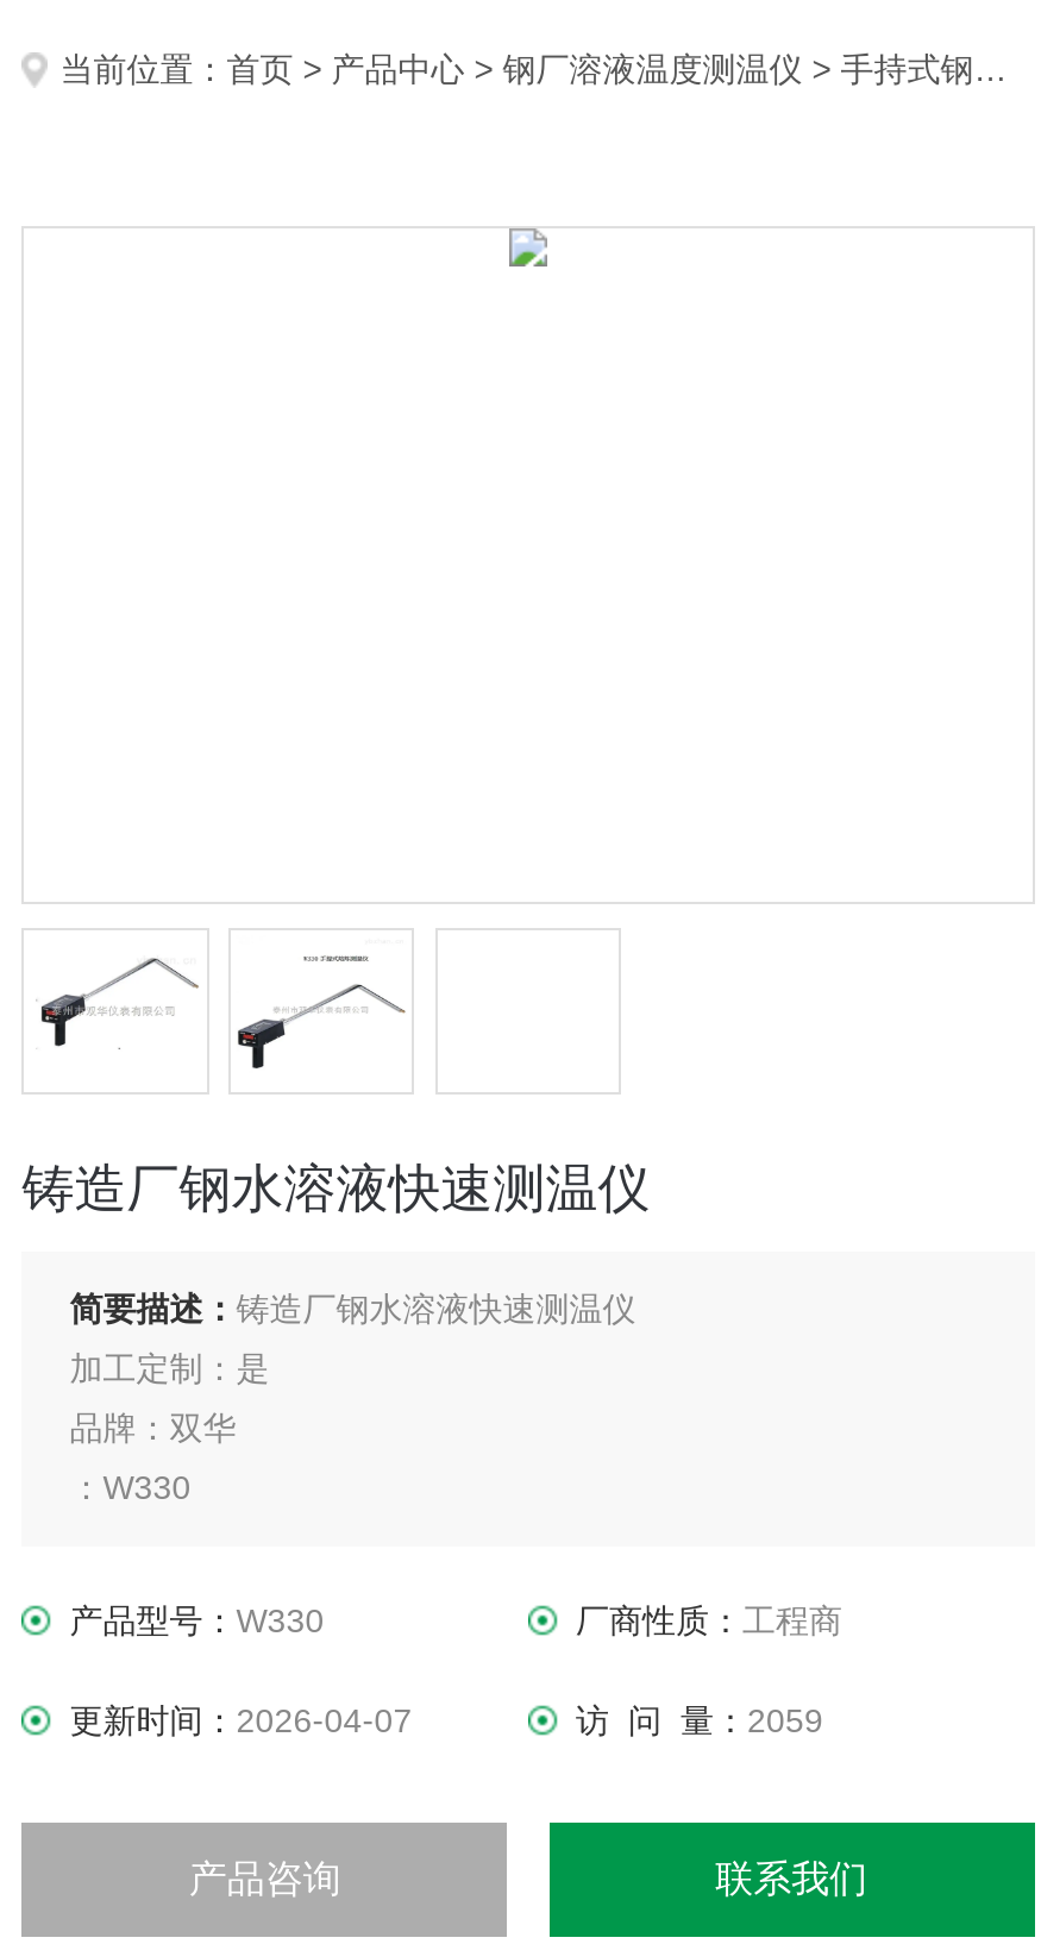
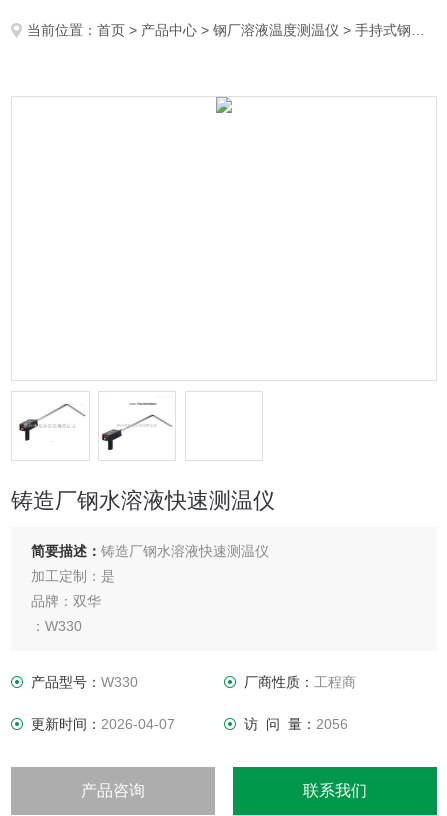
[576,1702,823,1740] 访 问 量：2059 -> [244,716,348,732] 访 问 量：2056

